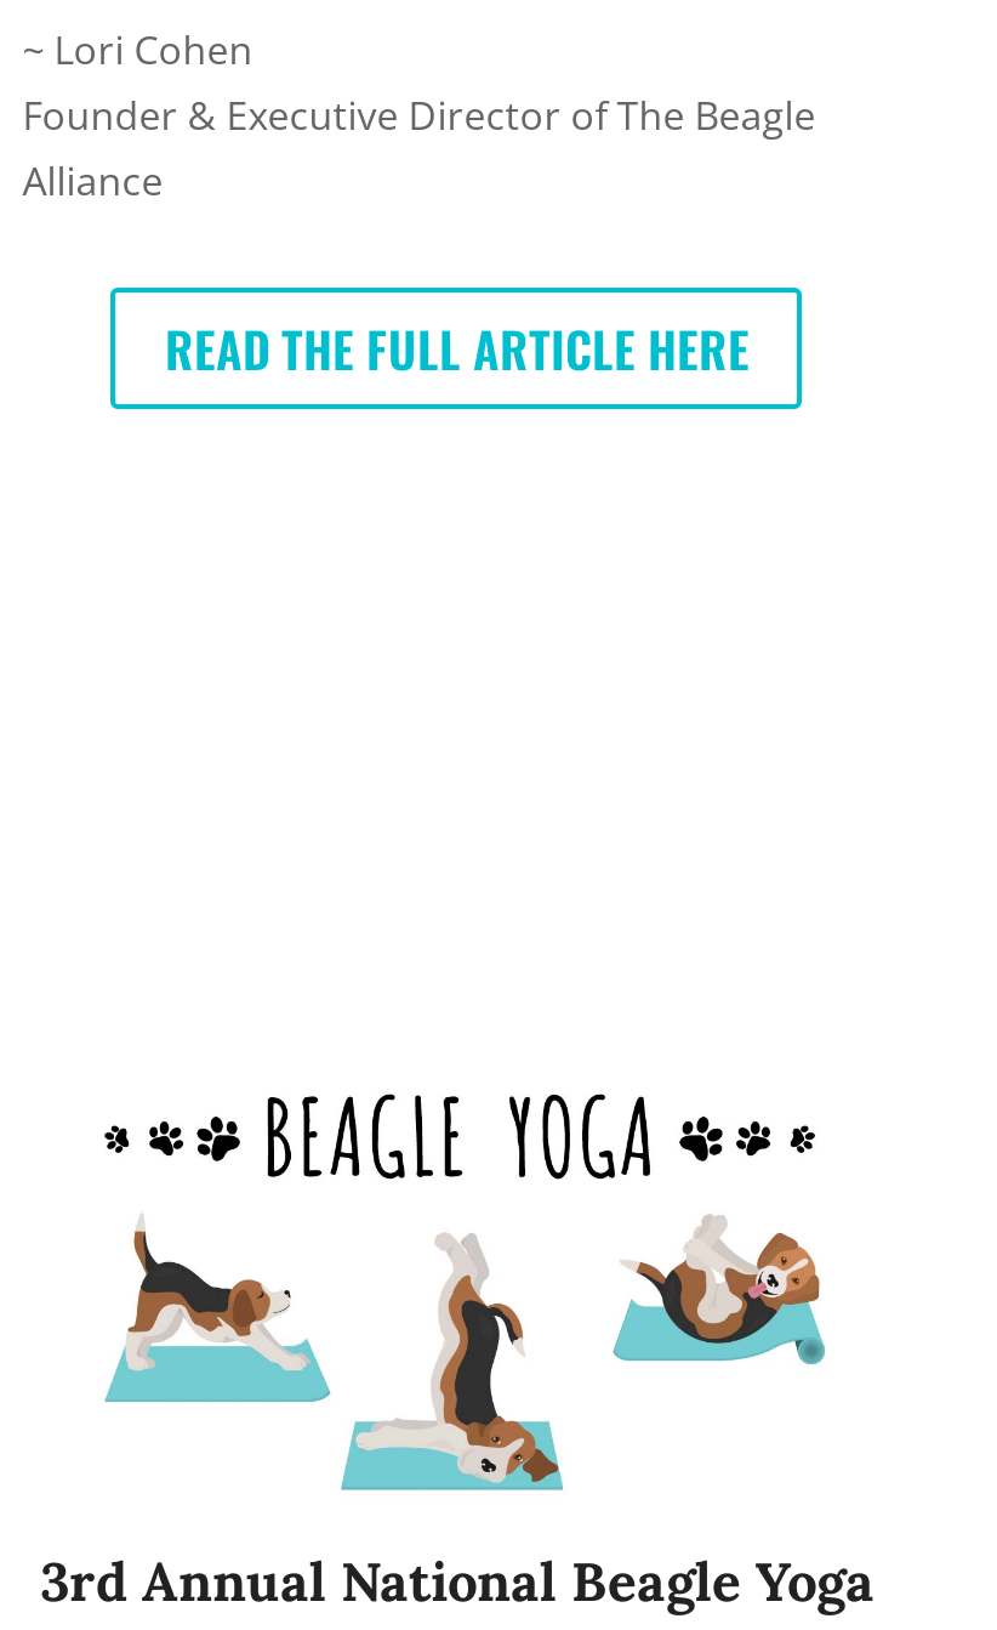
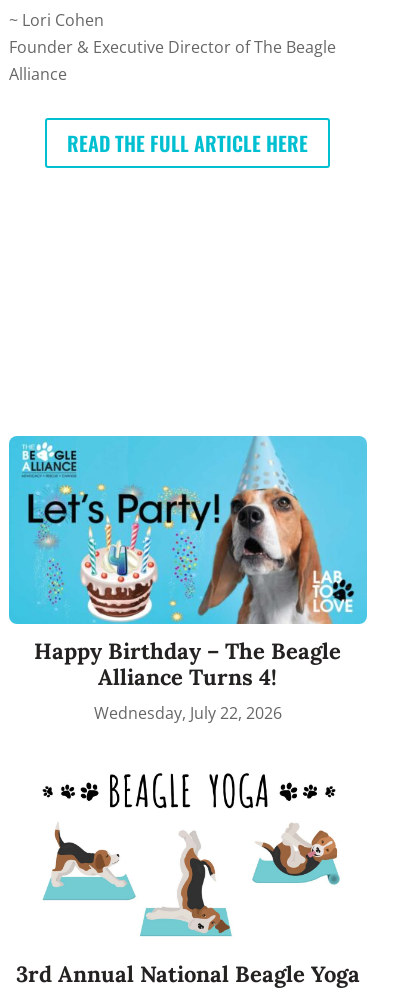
none -> [8,435,368,724] [image] | Happy Birthday – The Beagle | Alliance Turns 4! | Wednesday, July 22, 2026

